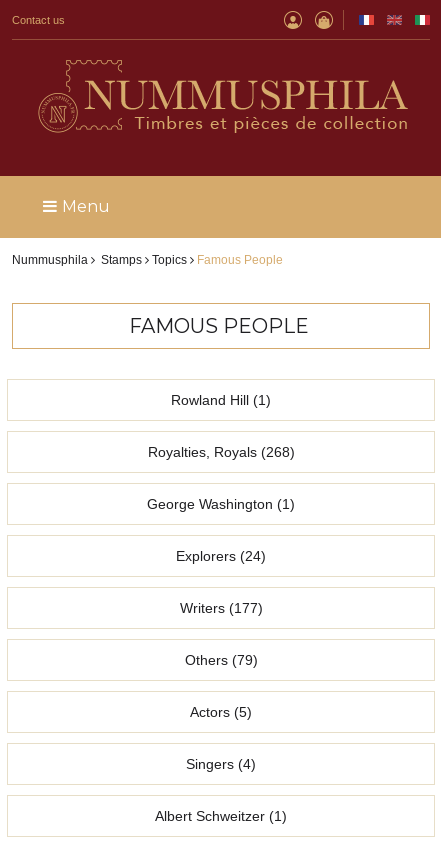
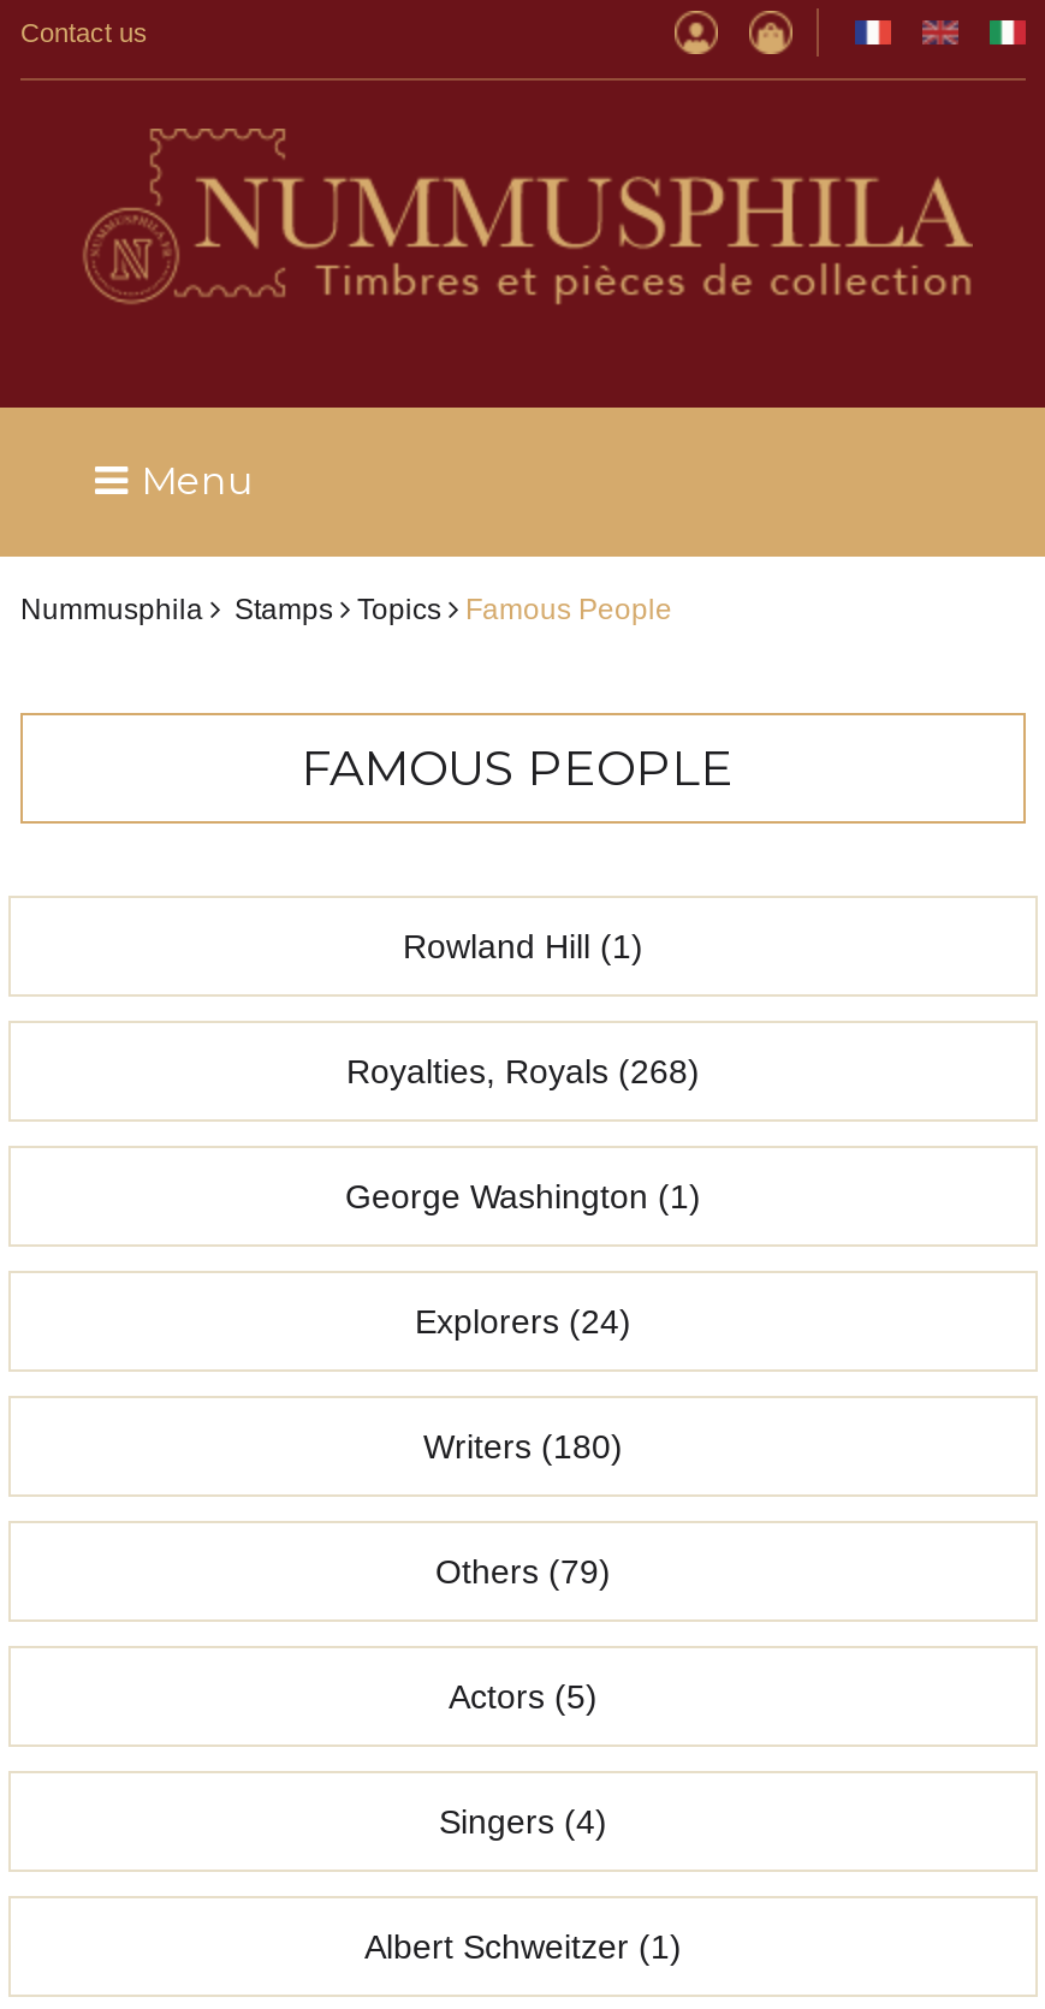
[179,600,262,616] Writers (177) -> [423,1427,623,1466] Writers (180)

